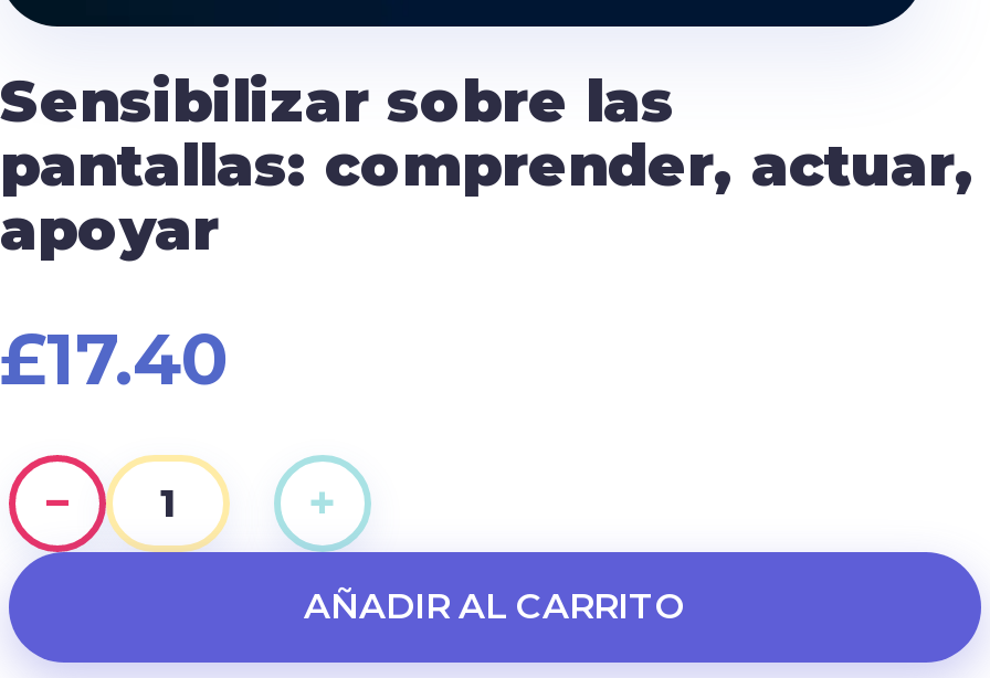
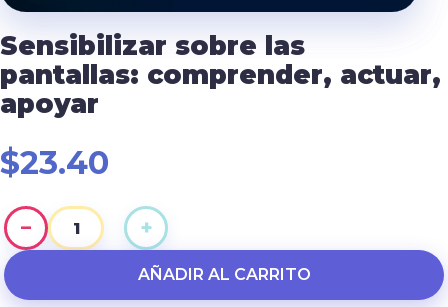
[0,315,228,401] £17.40 -> [0,142,109,181] $23.40

